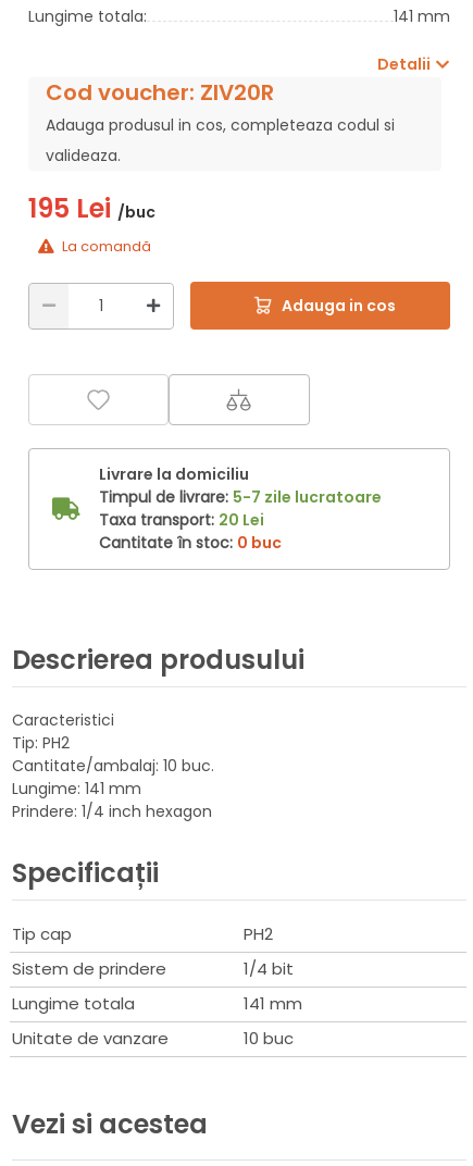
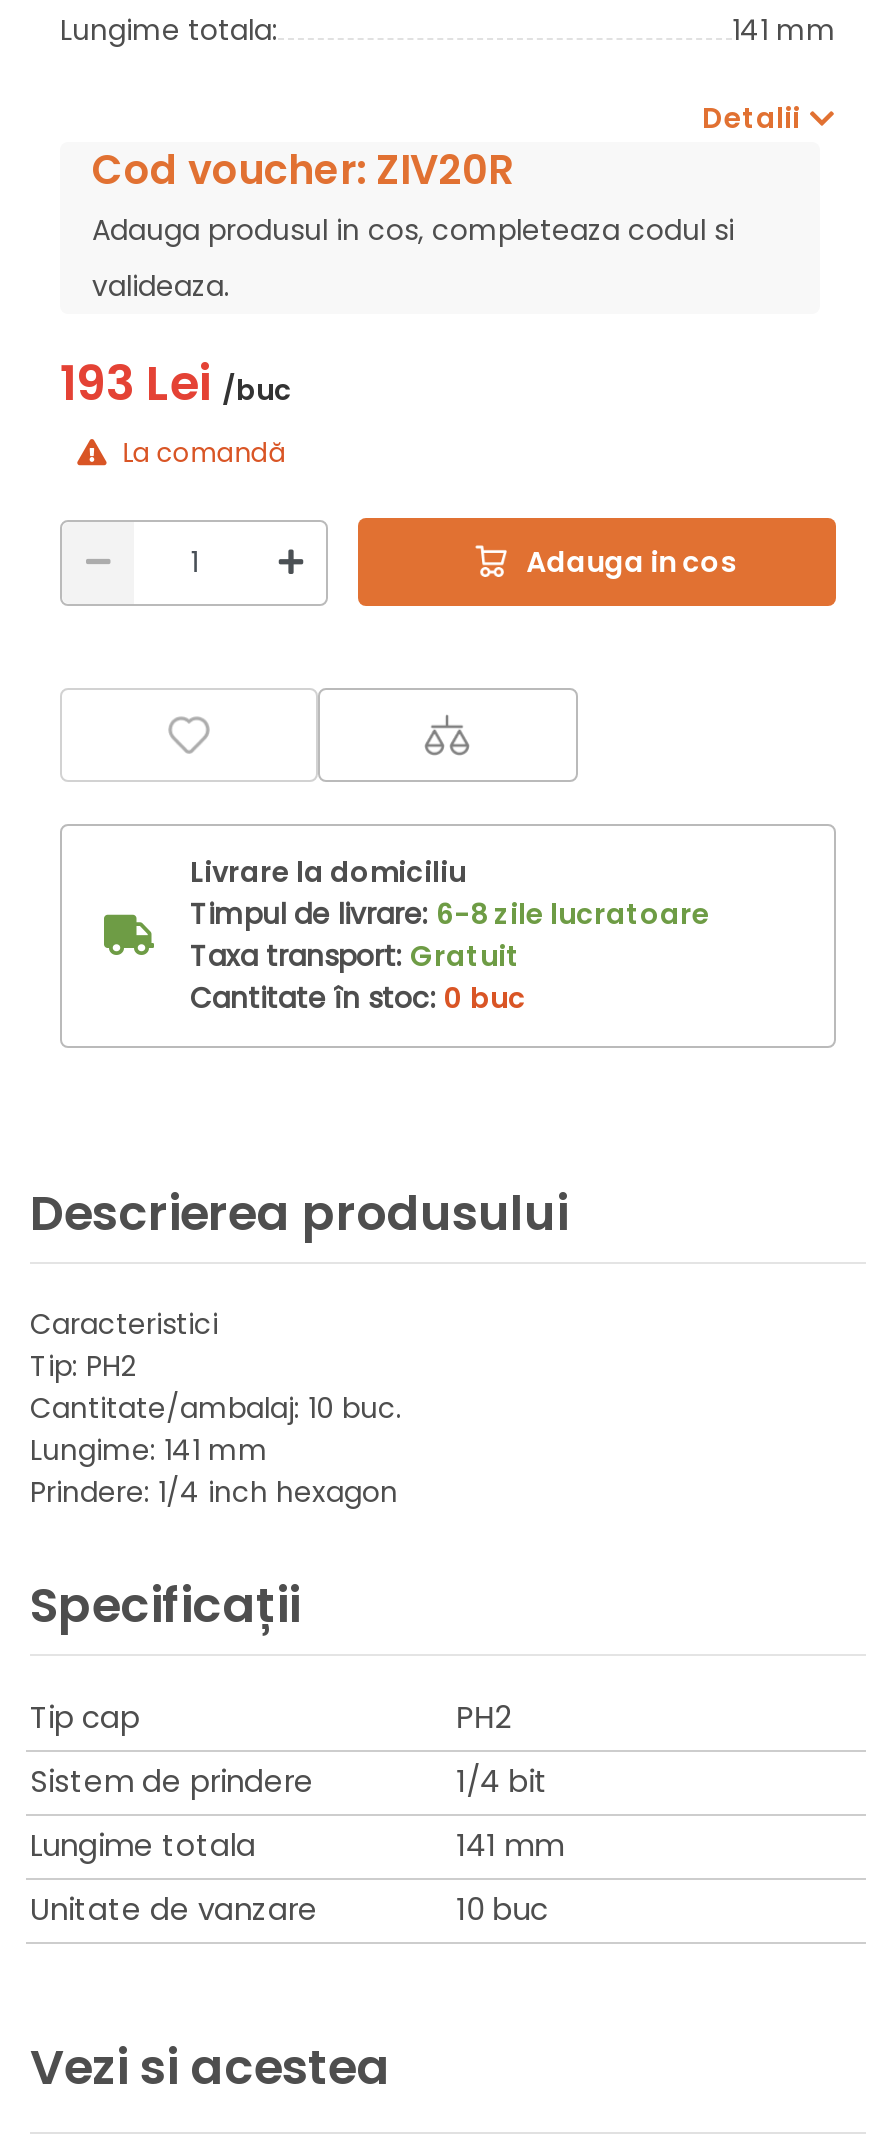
[28,190,155,226] 195 Lei /buc -> [60,349,292,415] 193 Lei /buc
[99,486,382,530] Timpul de livrare: 5-7 zile lucratoare | Taxa transport: 20 Lei -> [190,893,710,975] Timpul de livrare: 6-8 zile lucratoare | Taxa transport: Gratuit

